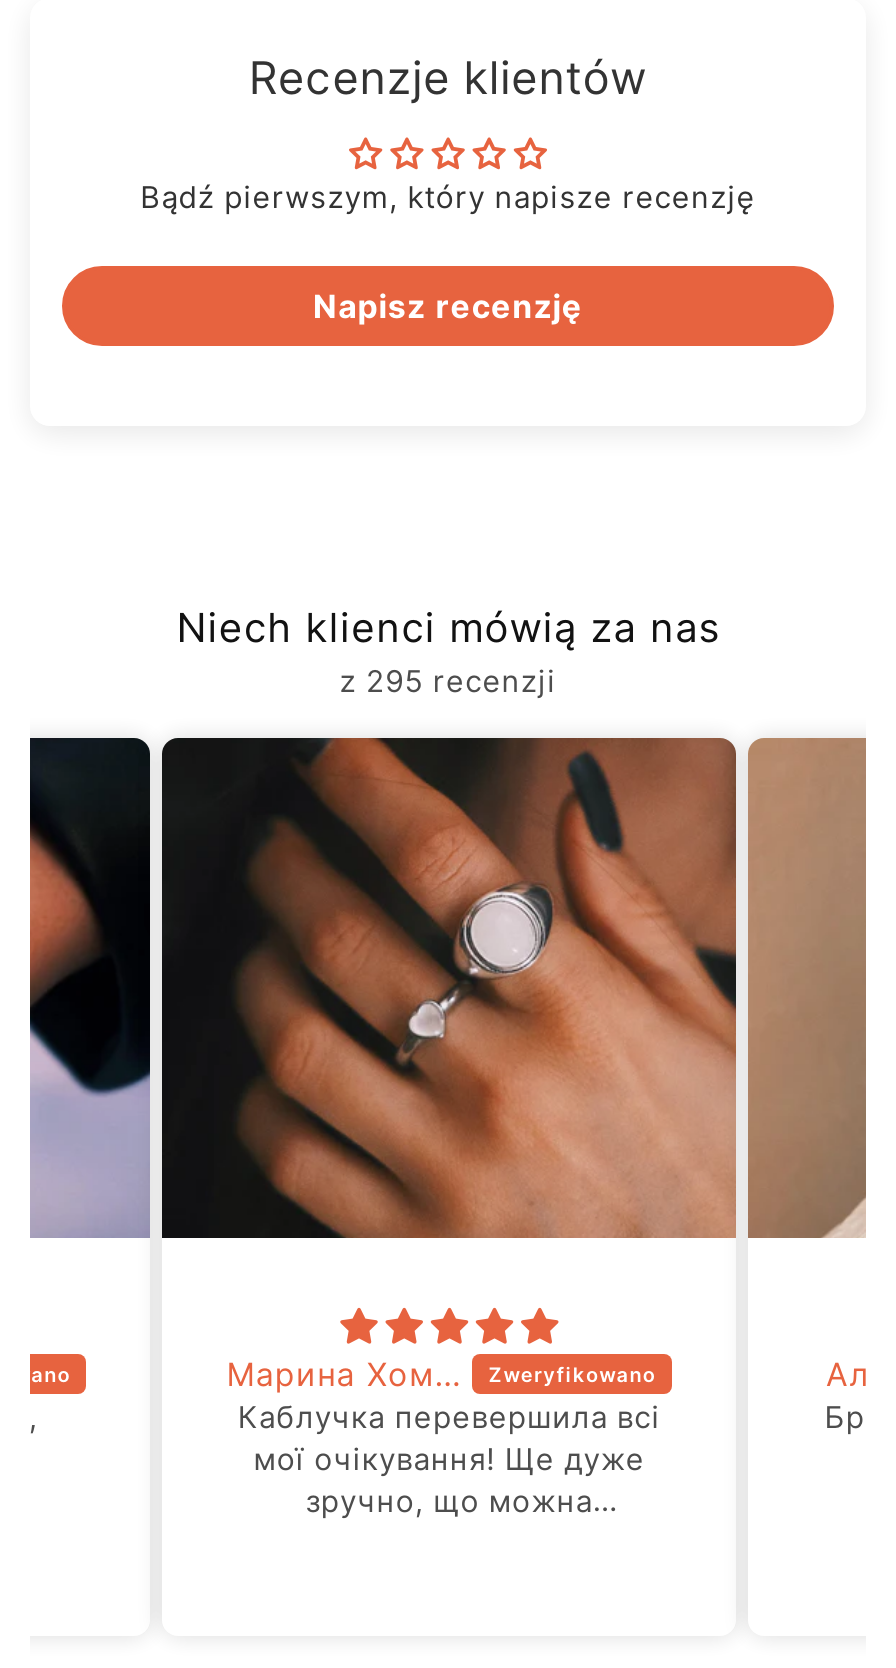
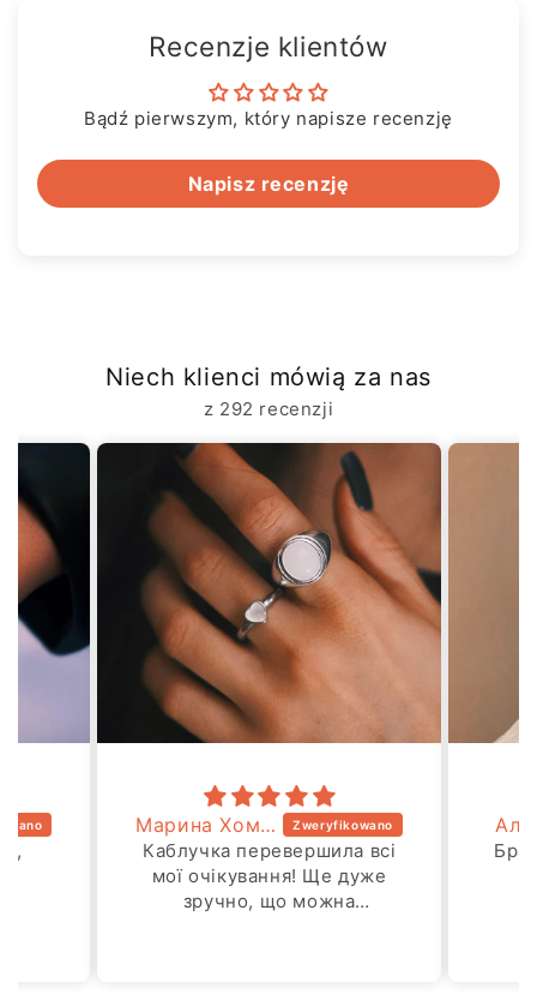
[340,661,556,699] z 295 recenzji -> [204,397,333,420] z 292 recenzji

